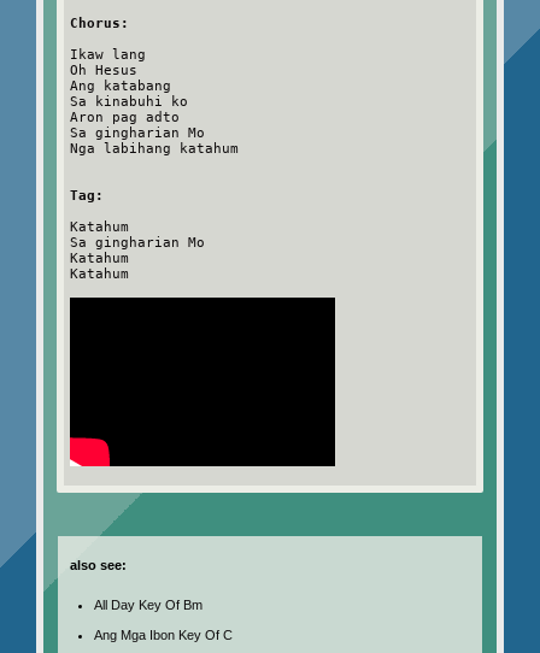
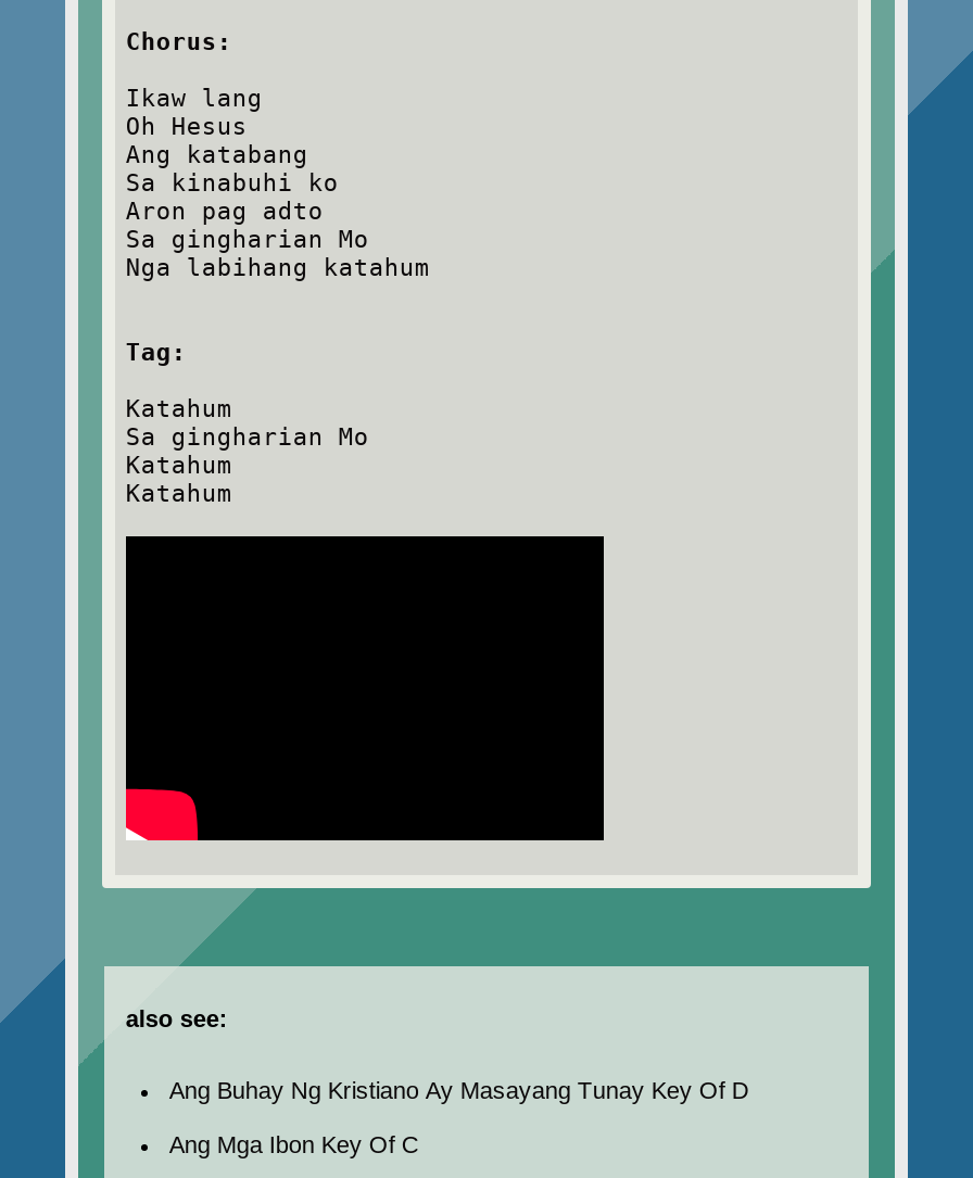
[94,598,202,612] All Day Key Of Bm -> [169,1077,749,1103] Ang Buhay Ng Kristiano Ay Masayang Tunay Key Of D

